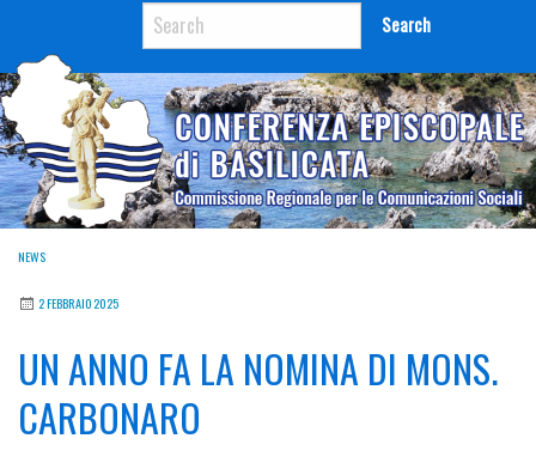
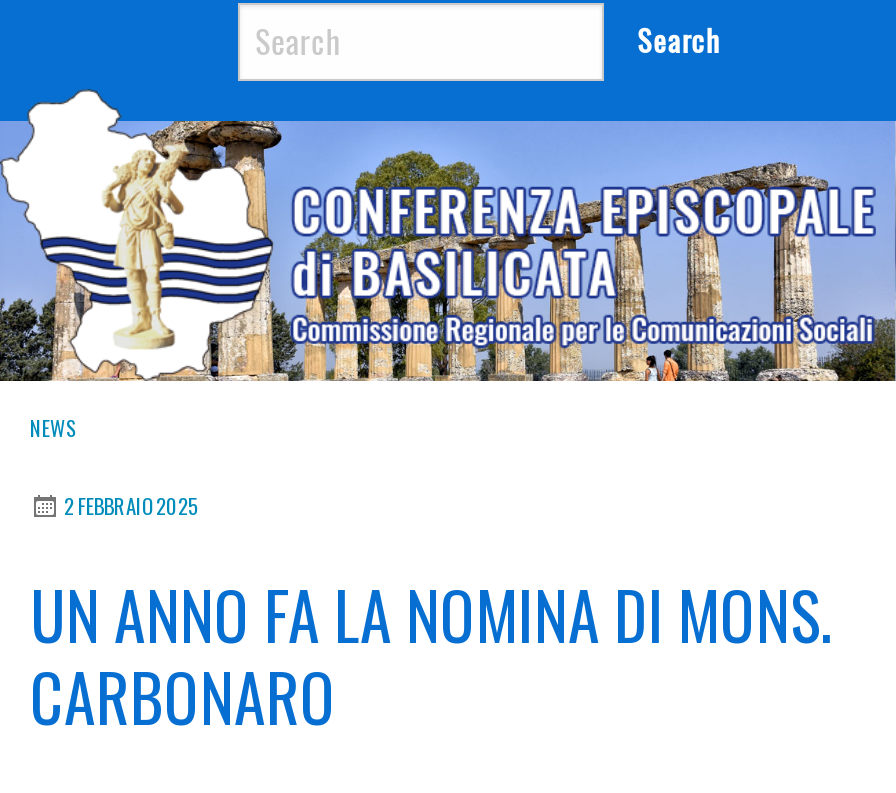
[4,72,532,230] [image] -> [6,119,890,383] [image]

